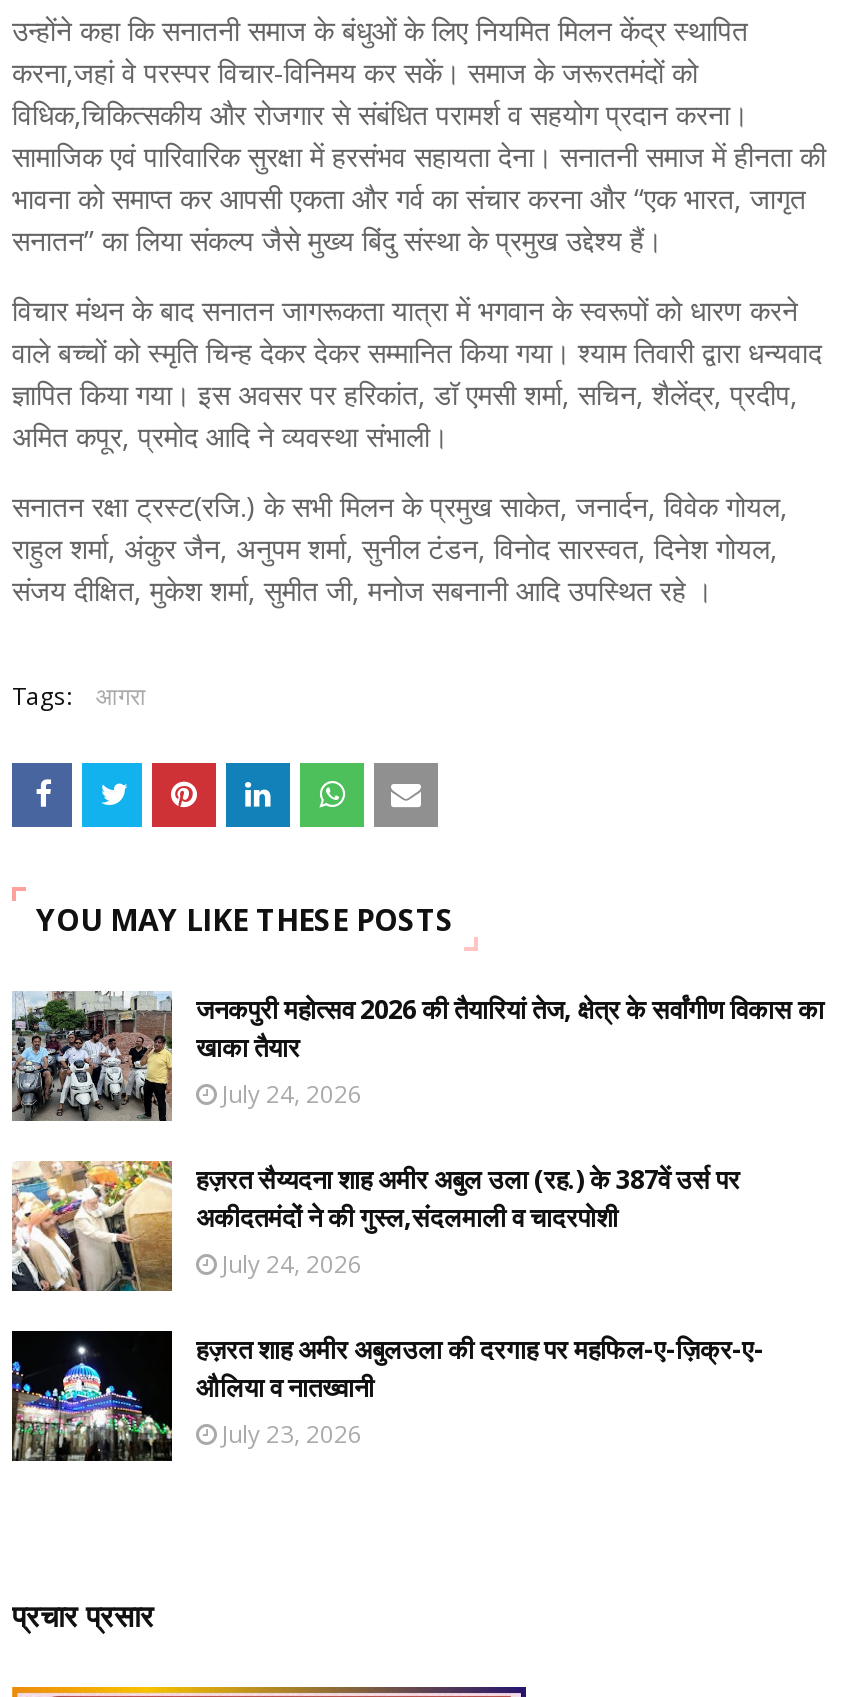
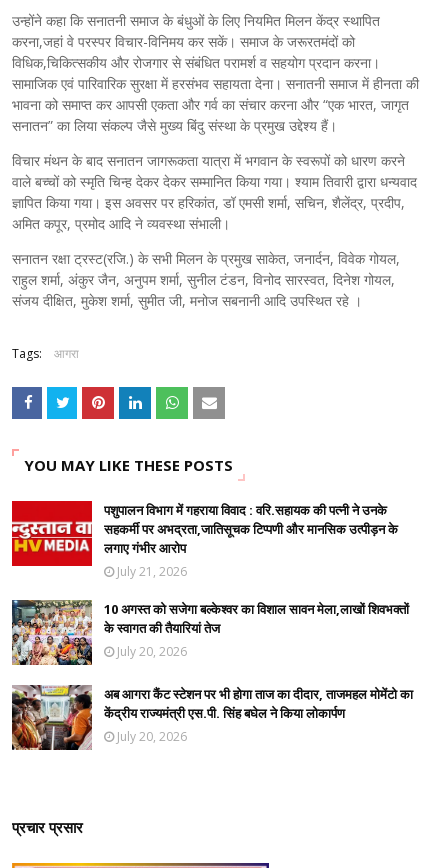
[10,989,824,1123] [image] | जनकपुरी महोत्सव 2026 की तैयारियां तेज, क्षेत्र के सर्वांगीण विकास का | खाका तैयार | July 24, 2026 -> [11,500,398,580] [image] | पशुपालन विभाग में गहराया विवाद : वरि.सहायक की पत्नी ने उनके | सहकर्मी पर अभद्रता,जातिसूचक टिप्पणी और मानसिक उत्पीड़न के | लगाए गंभीर आरोप | July 21, 2026
[12,1161,740,1293] [image] | हज़रत सैय्यदना शाह अमीर अबुल उला (रह.) के 387वें उर्स पर | अकीदतमंदों ने की गुस्ल,संदलमाली व चादरपोशी | July 24, 2026 -> [11,599,409,666] [image] | 10 अगस्त को सजेगा बल्केश्वर का विशाल सावन मेला,लाखों शिवभक्तों | के स्वागत की तैयारियां तेज | July 20, 2026
[10,1329,764,1463] [image] | हज़रत शाह अमीर अबुलउला की दरगाह पर महफिल-ए-ज़िक्र-ए- | औलिया व नातख्वानी | July 23, 2026 -> [11,684,413,751] [image] | अब आगरा कैंट स्टेशन पर भी होगा ताज का दीदार, ताजमहल मोमेंटो का | केंद्रीय राज्यमंत्री एस.पी. सिंह बघेल ने किया लोकार्पण | July 20, 2026

